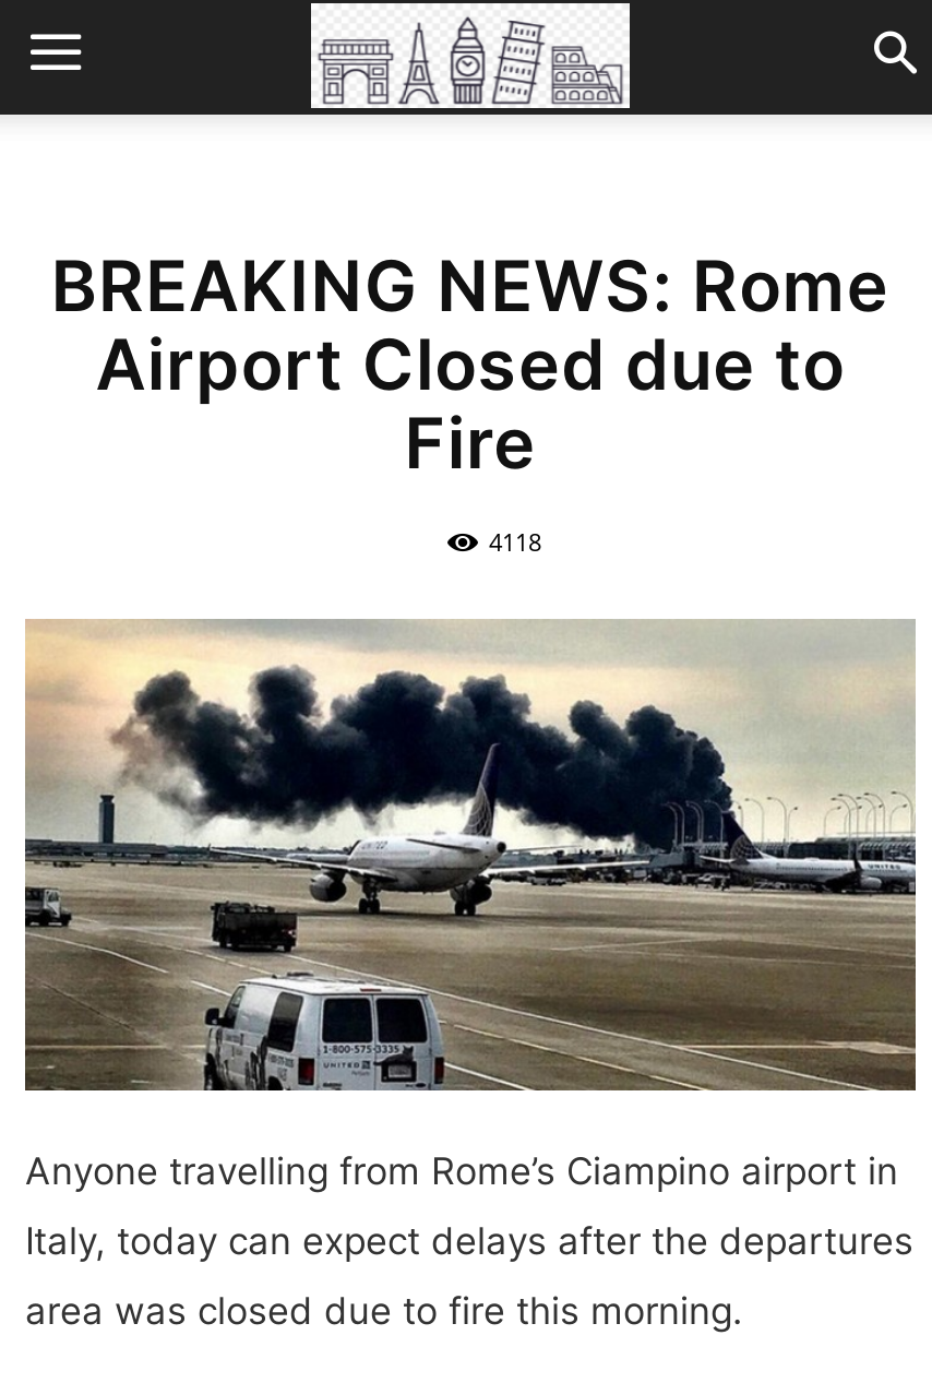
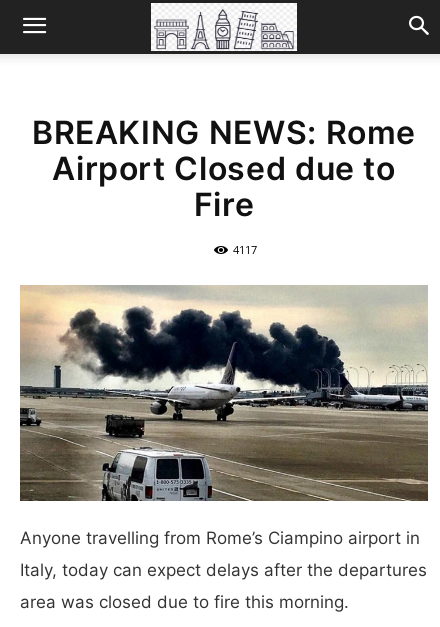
[489,525,541,558] 4118 -> [232,242,256,257] 4117

